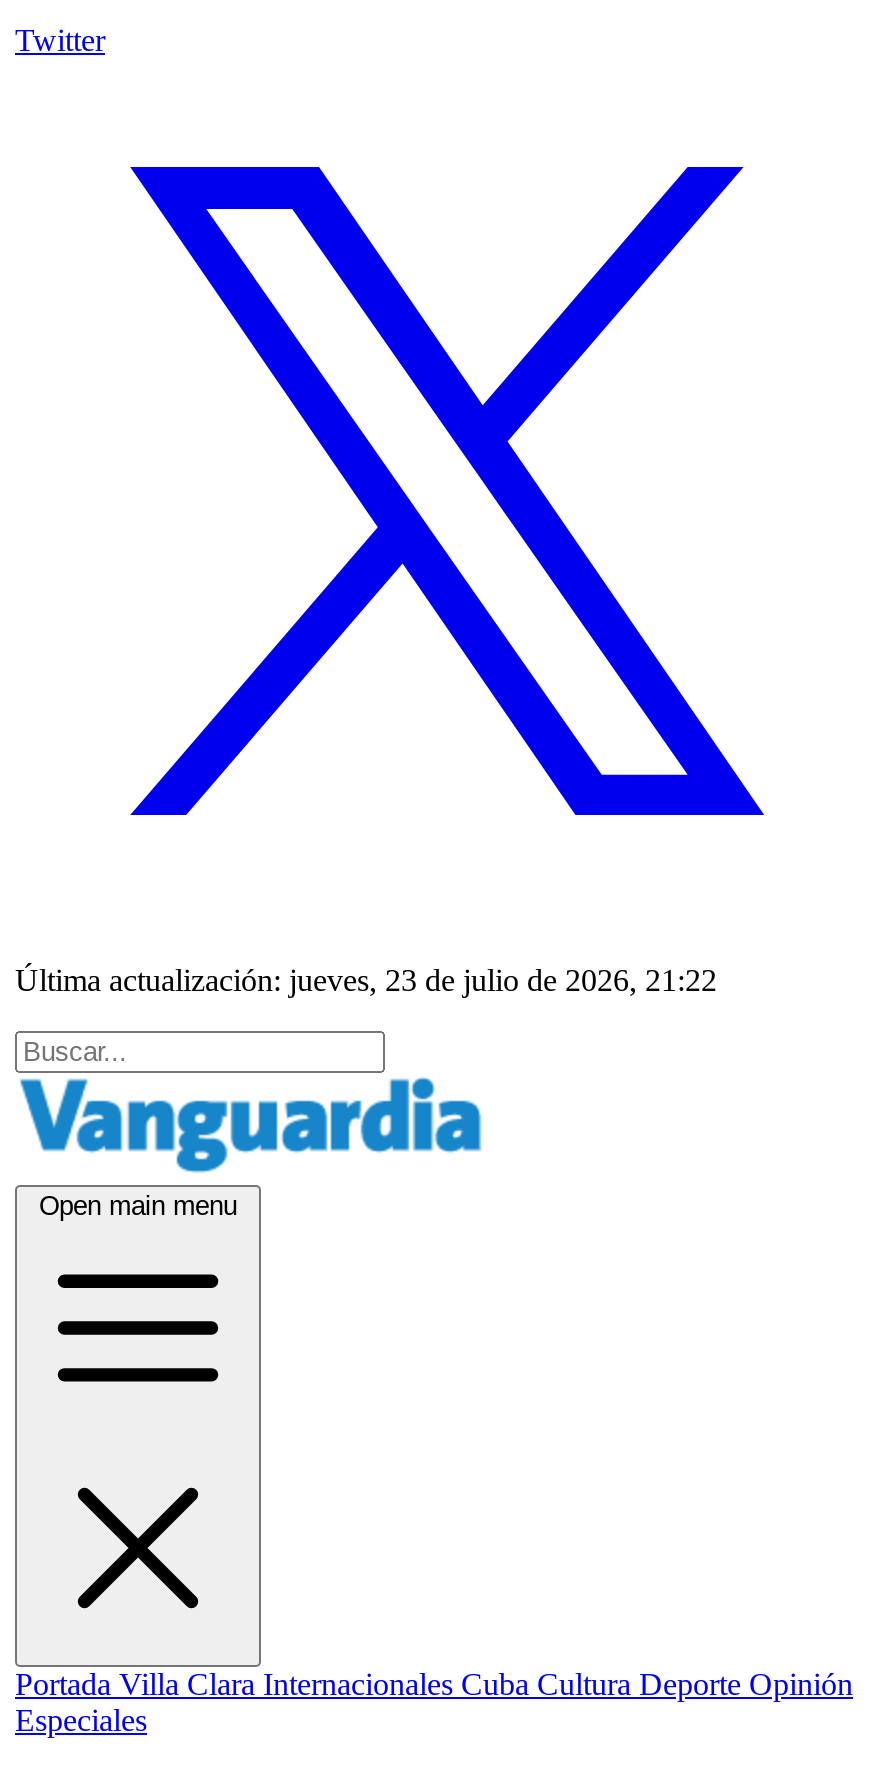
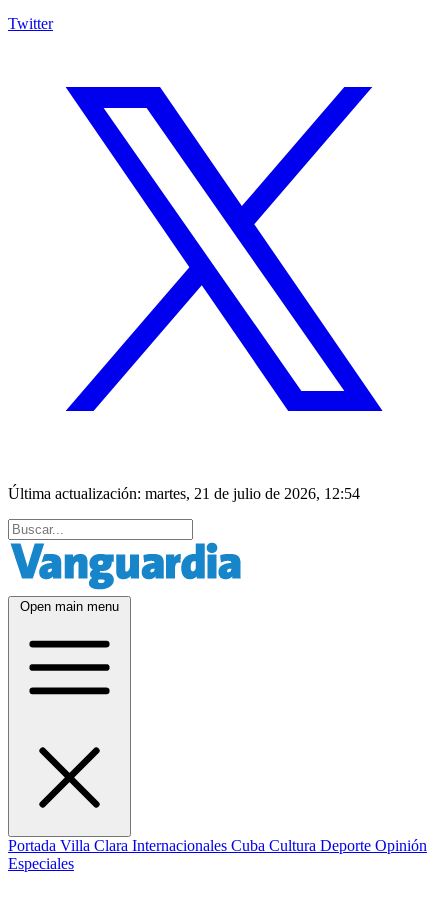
[15,963,717,997] Última actualización: jueves, 23 de julio de 2026, 21:22 -> [8,485,360,502] Última actualización: martes, 21 de julio de 2026, 12:54

